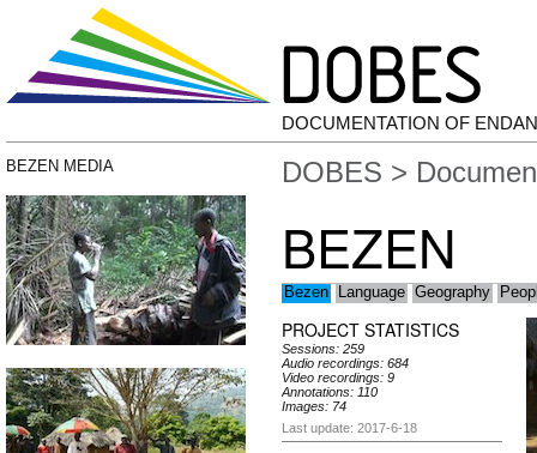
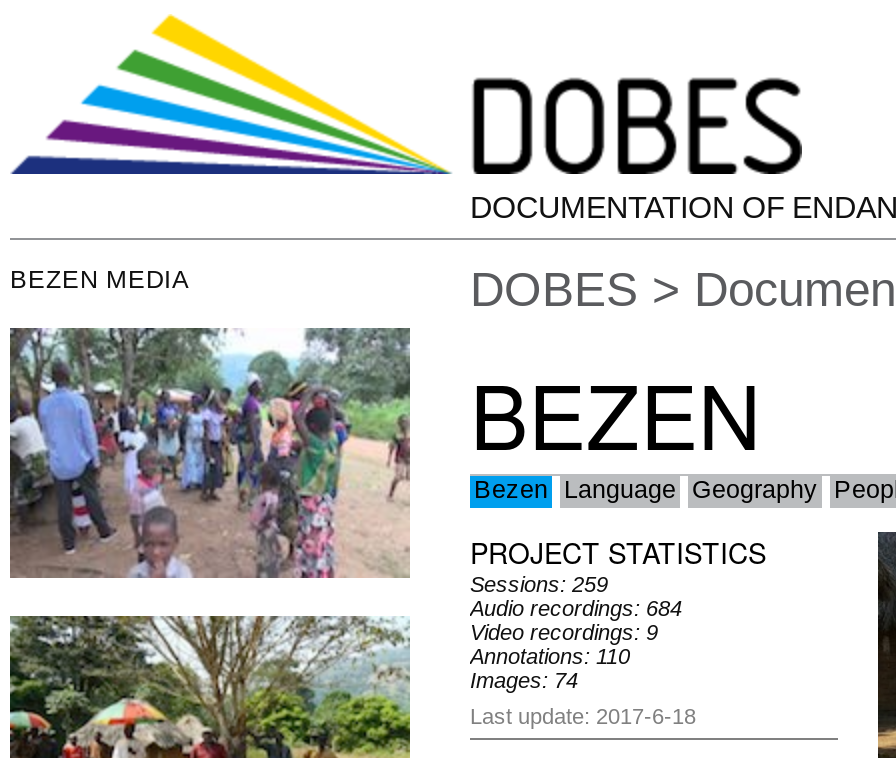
[6,194,247,346] [image] -> [10,328,410,580] [image]

